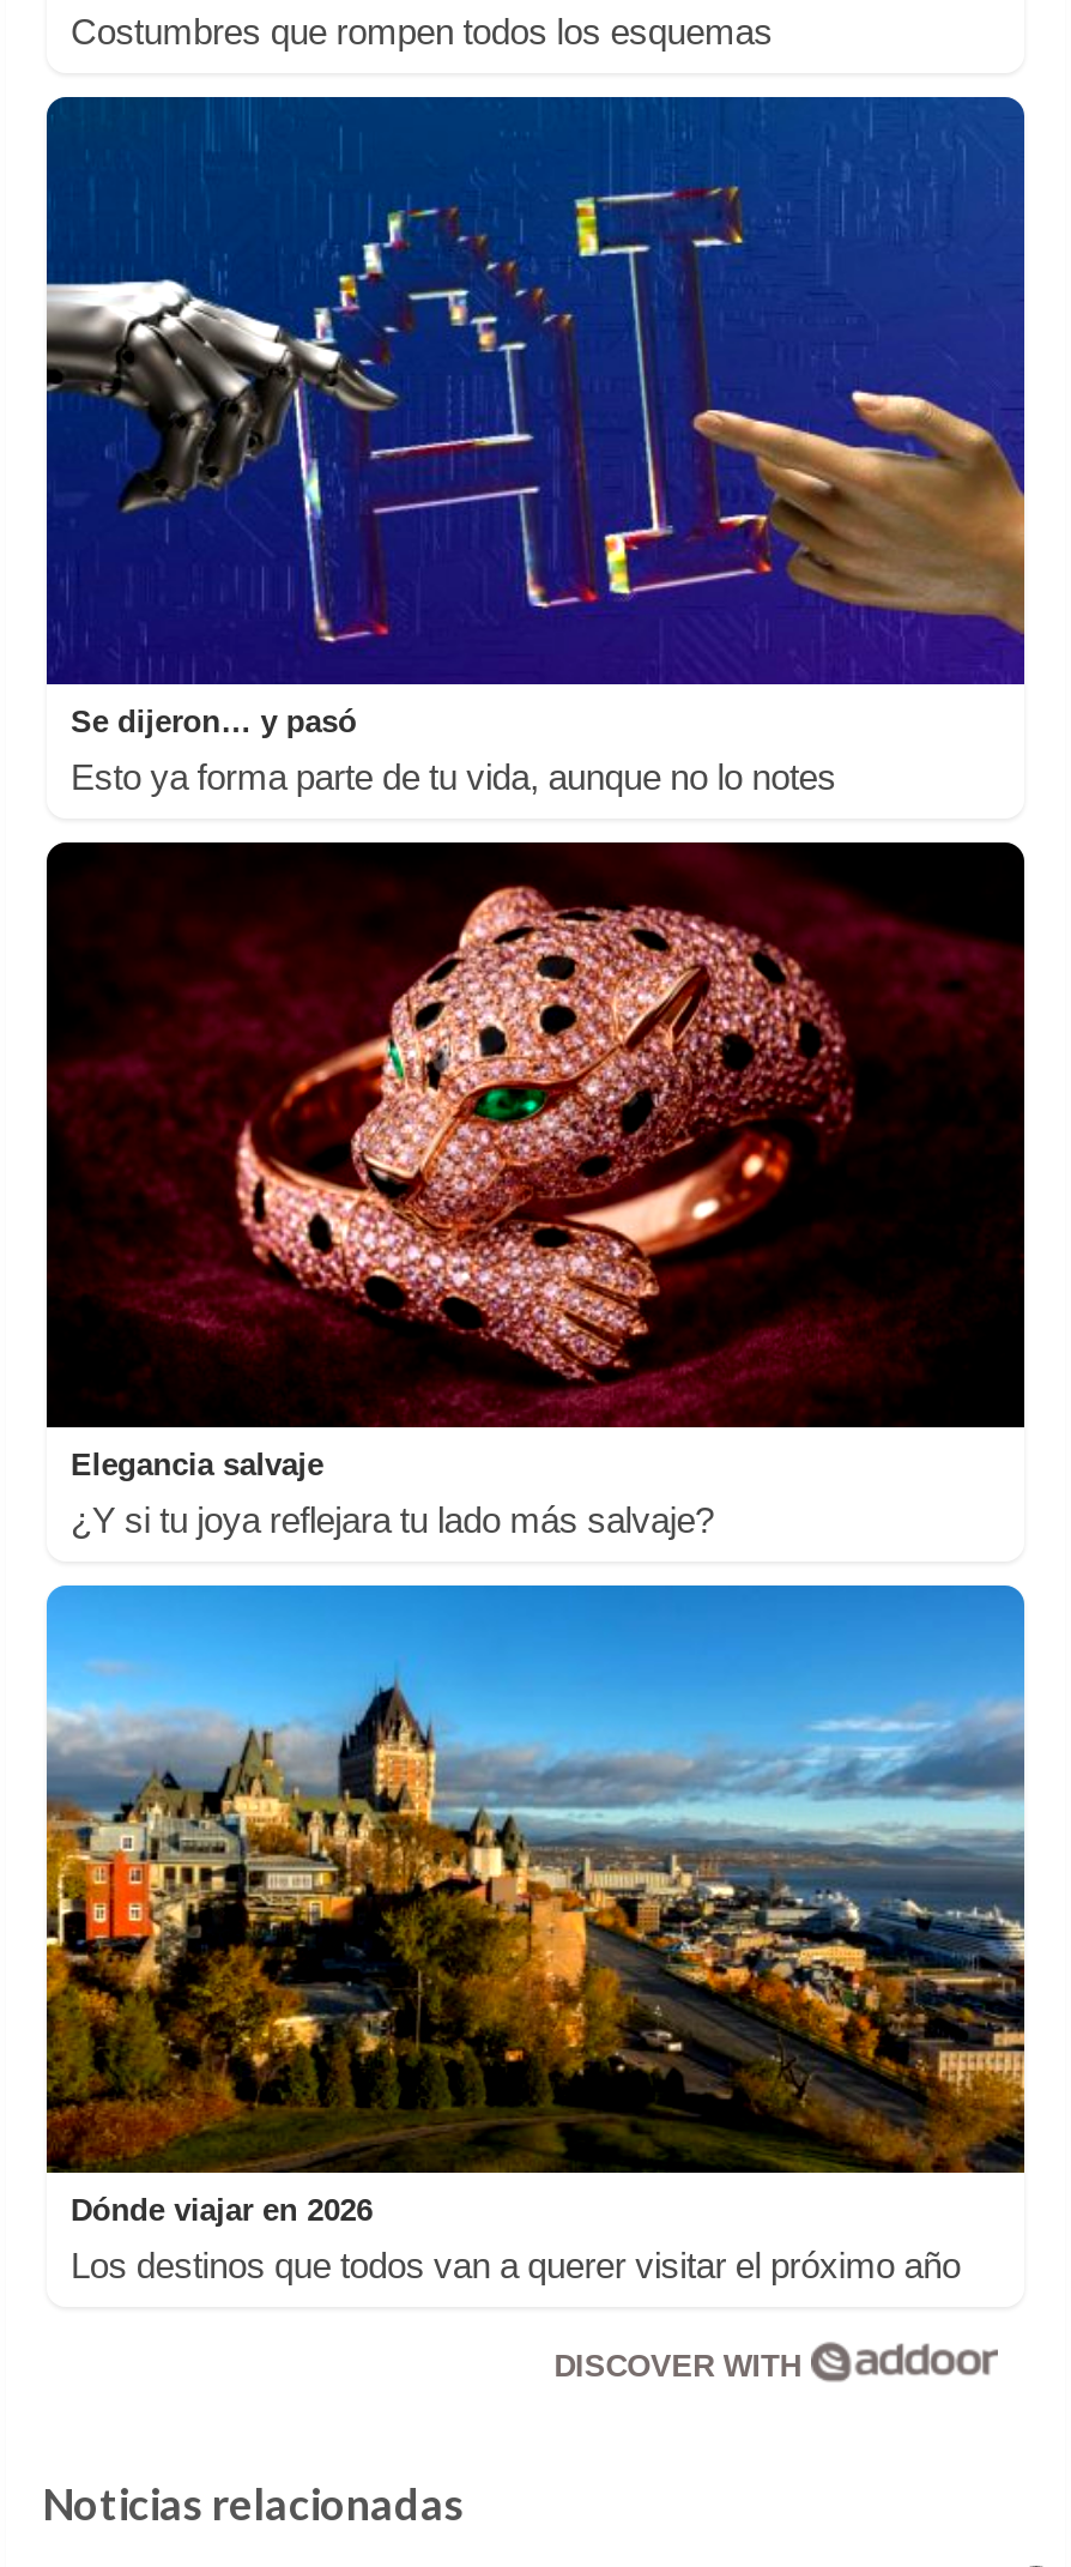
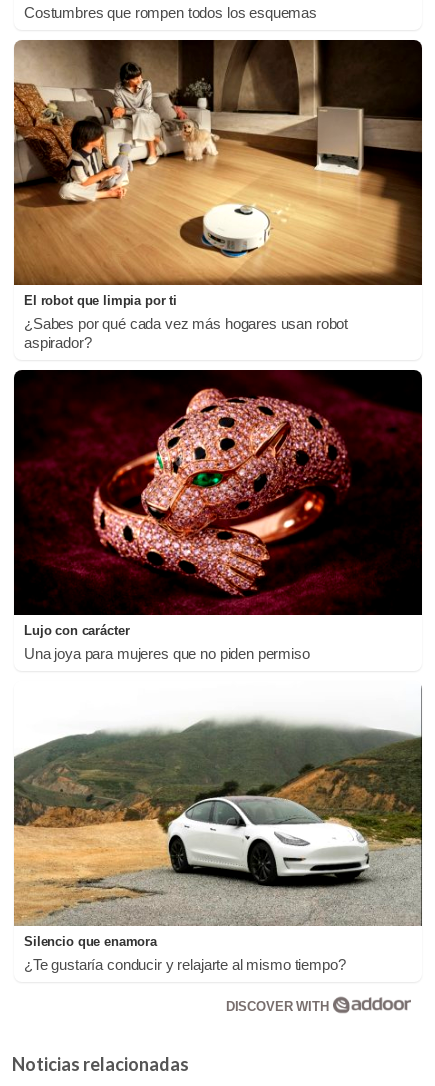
[44,93,1027,796] [image] | Se dijeron… y pasó | Esto ya forma parte de tu vida, aunque no lo notes -> [13,39,423,351] [image] | El robot que limpia por ti | ¿Sabes por qué cada vez más hogares usan robot | aspirador?
[71,1447,714,1541] Elegancia salvaje | ¿Y si tu joya reflejara tu lado más salvaje? -> [24,623,310,662] Lujo con carácter | Una joya para mujeres que no piden permiso
[44,1582,1027,2286] [image] | Dónde viajar en 2026 | Los destinos que todos van a querer visitar el próximo año -> [13,680,423,973] [image] | Silencio que enamora | ¿Te gustaría conducir y relajarte al mismo tiempo?

